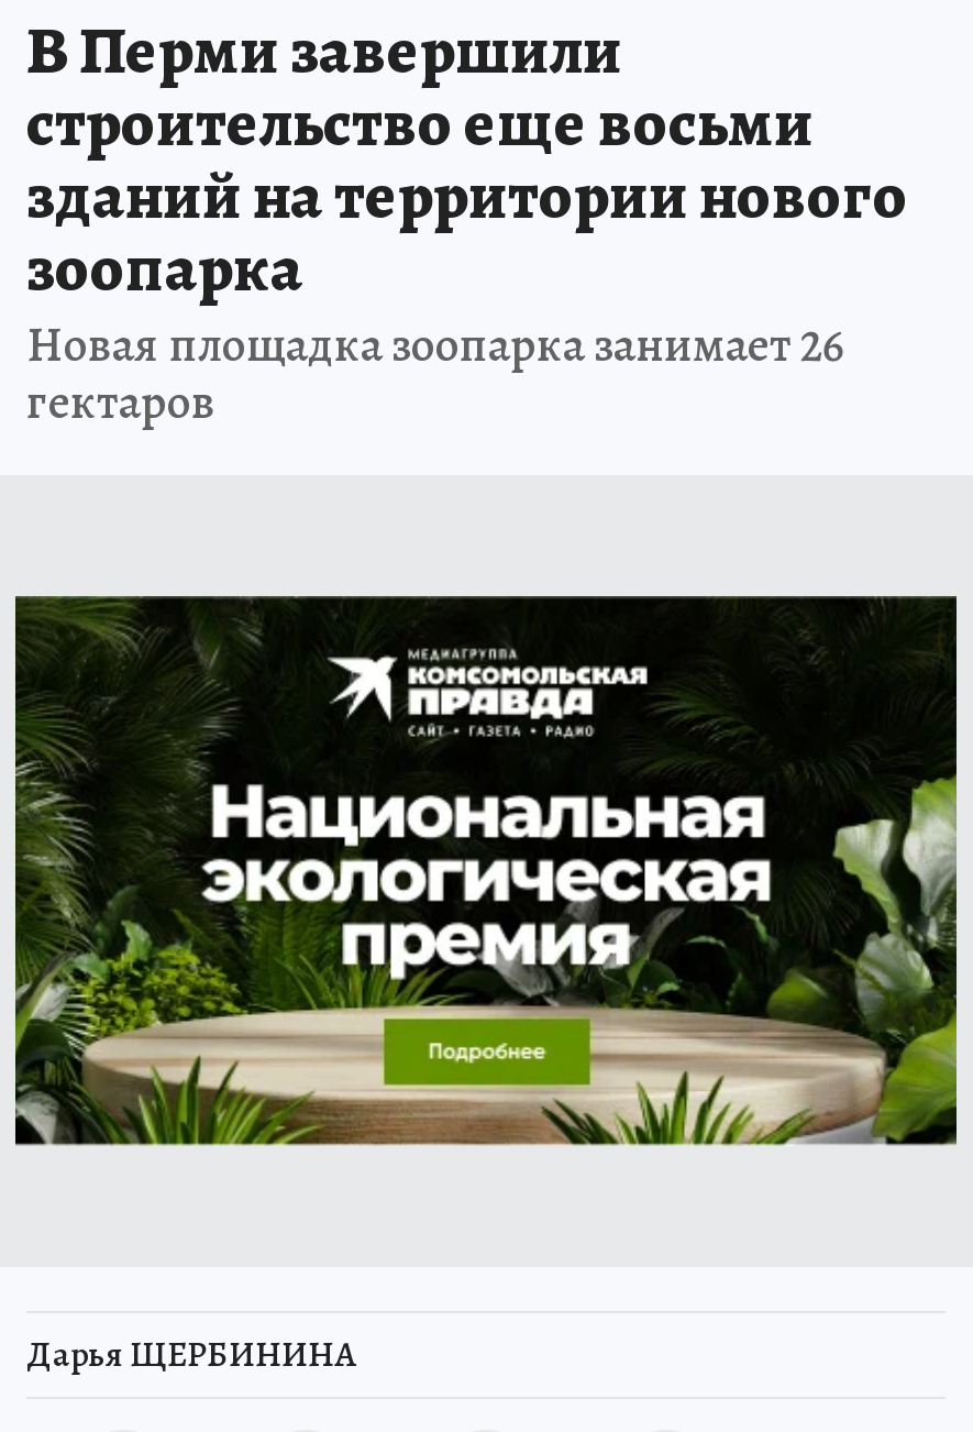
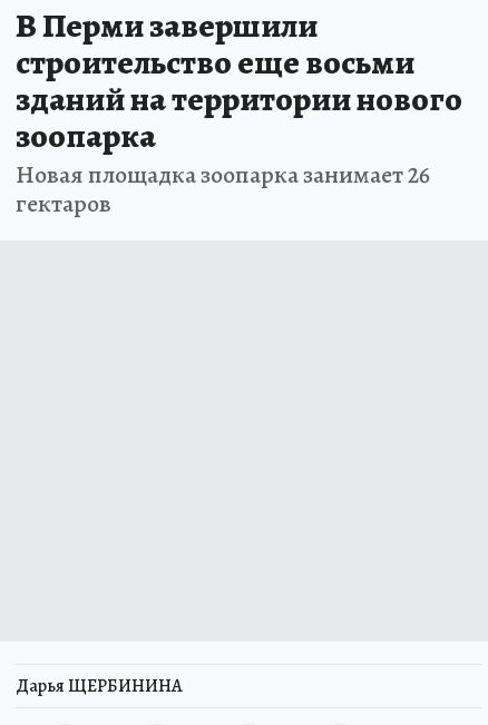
[13,594,959,1148] [image] -> none

